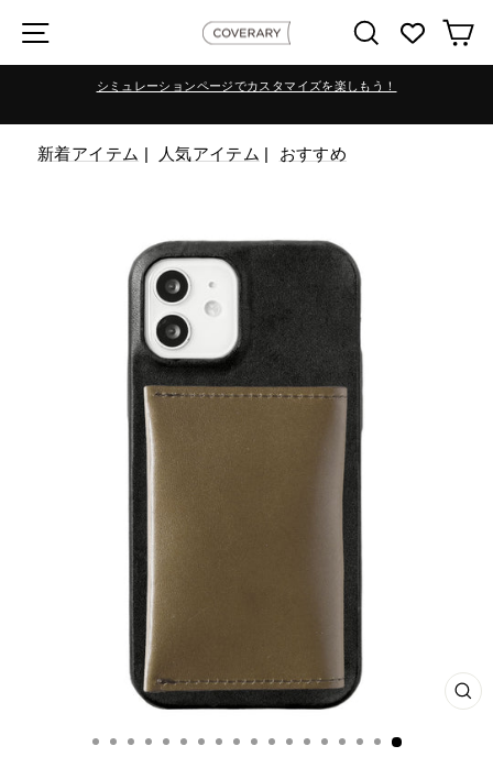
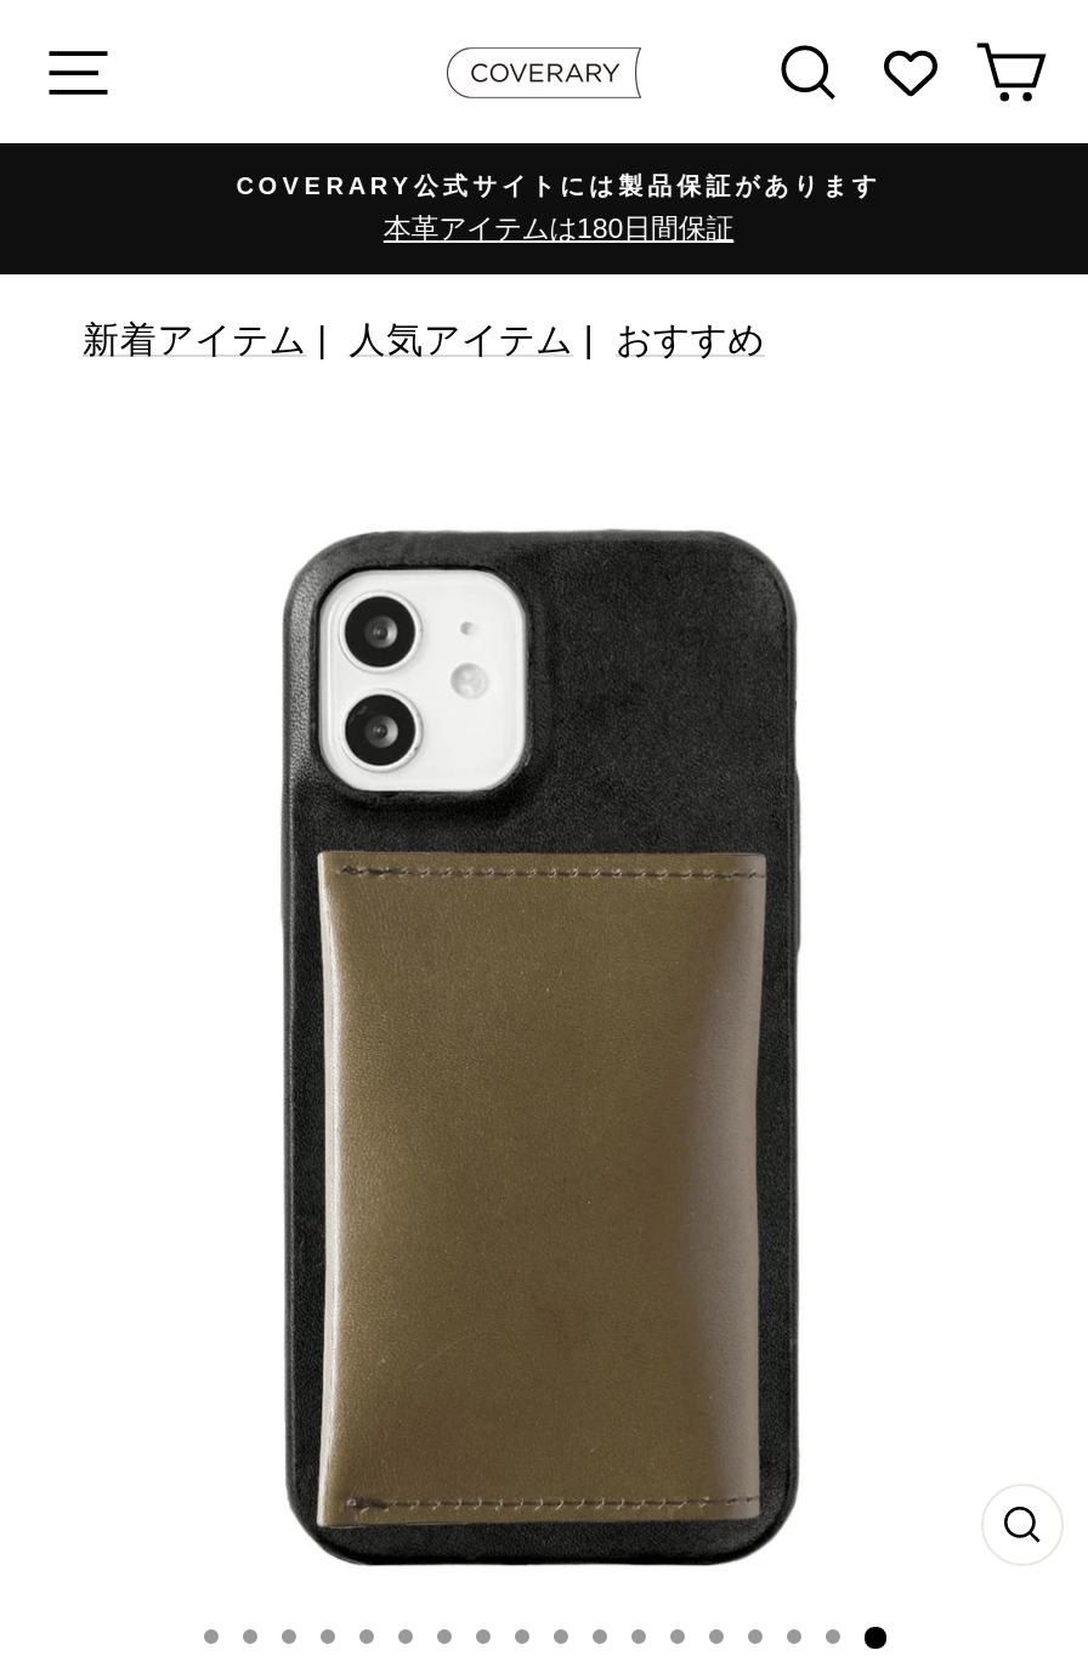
[96,79,397,92] シミュレーションページでカスタマイズを楽しもう！ -> [222,172,867,243] COVERARY公式サイトには製品保証があります | 本革アイテムは180日間保証

